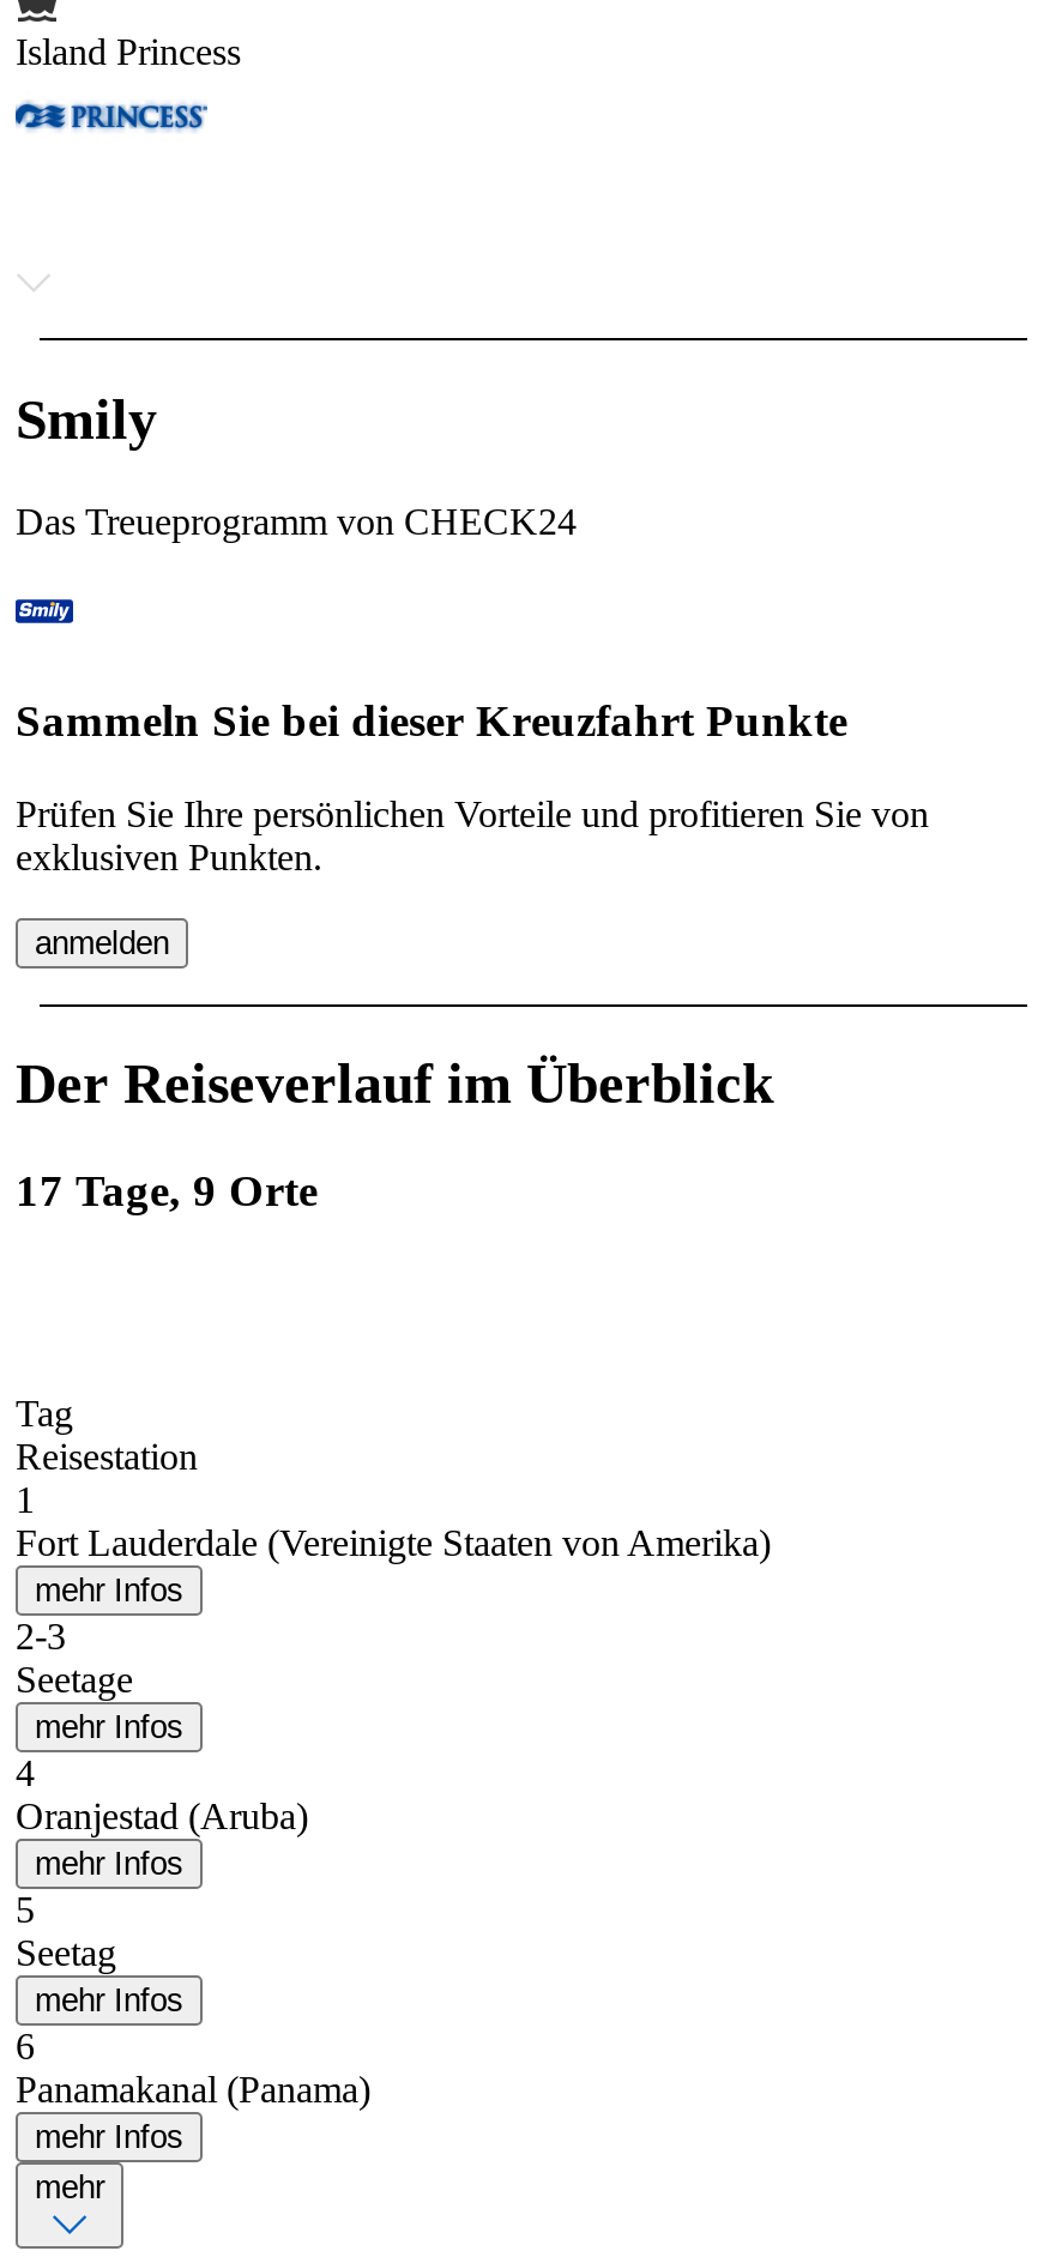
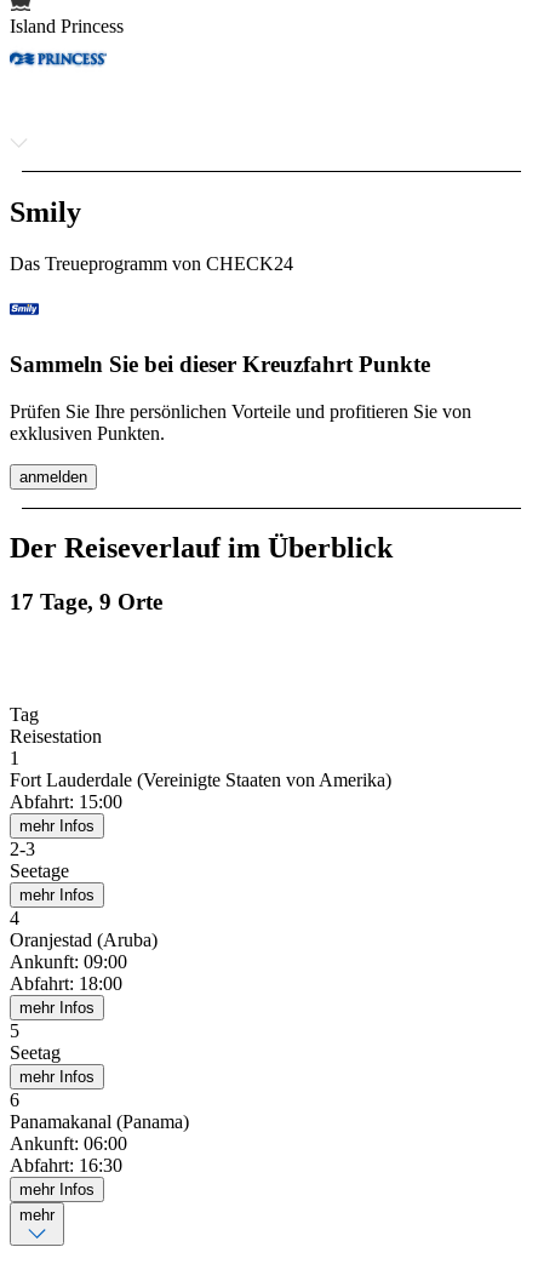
none -> [10,791,122,812] Abfahrt: 15:00
none -> [10,951,127,994] Ankunft: 09:00 | Abfahrt: 18:00
none -> [10,1133,127,1176] Ankunft: 06:00 | Abfahrt: 16:30

